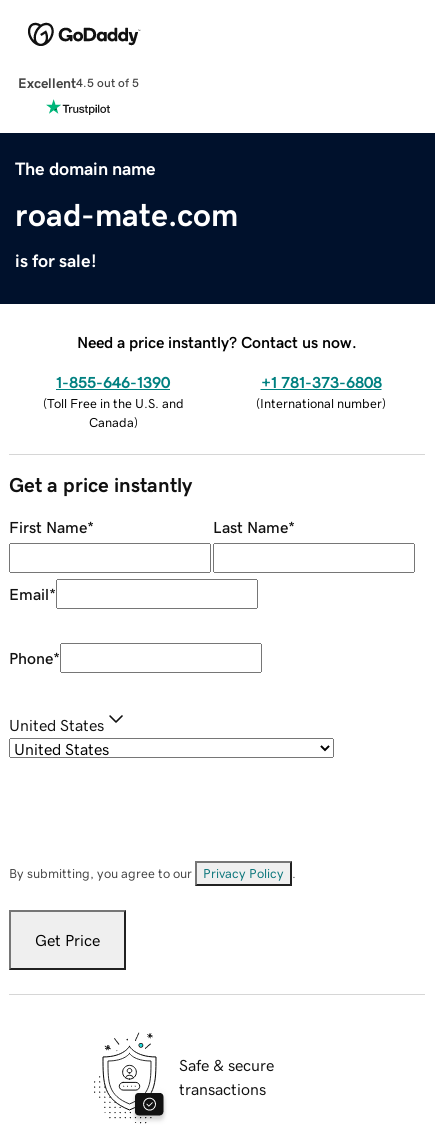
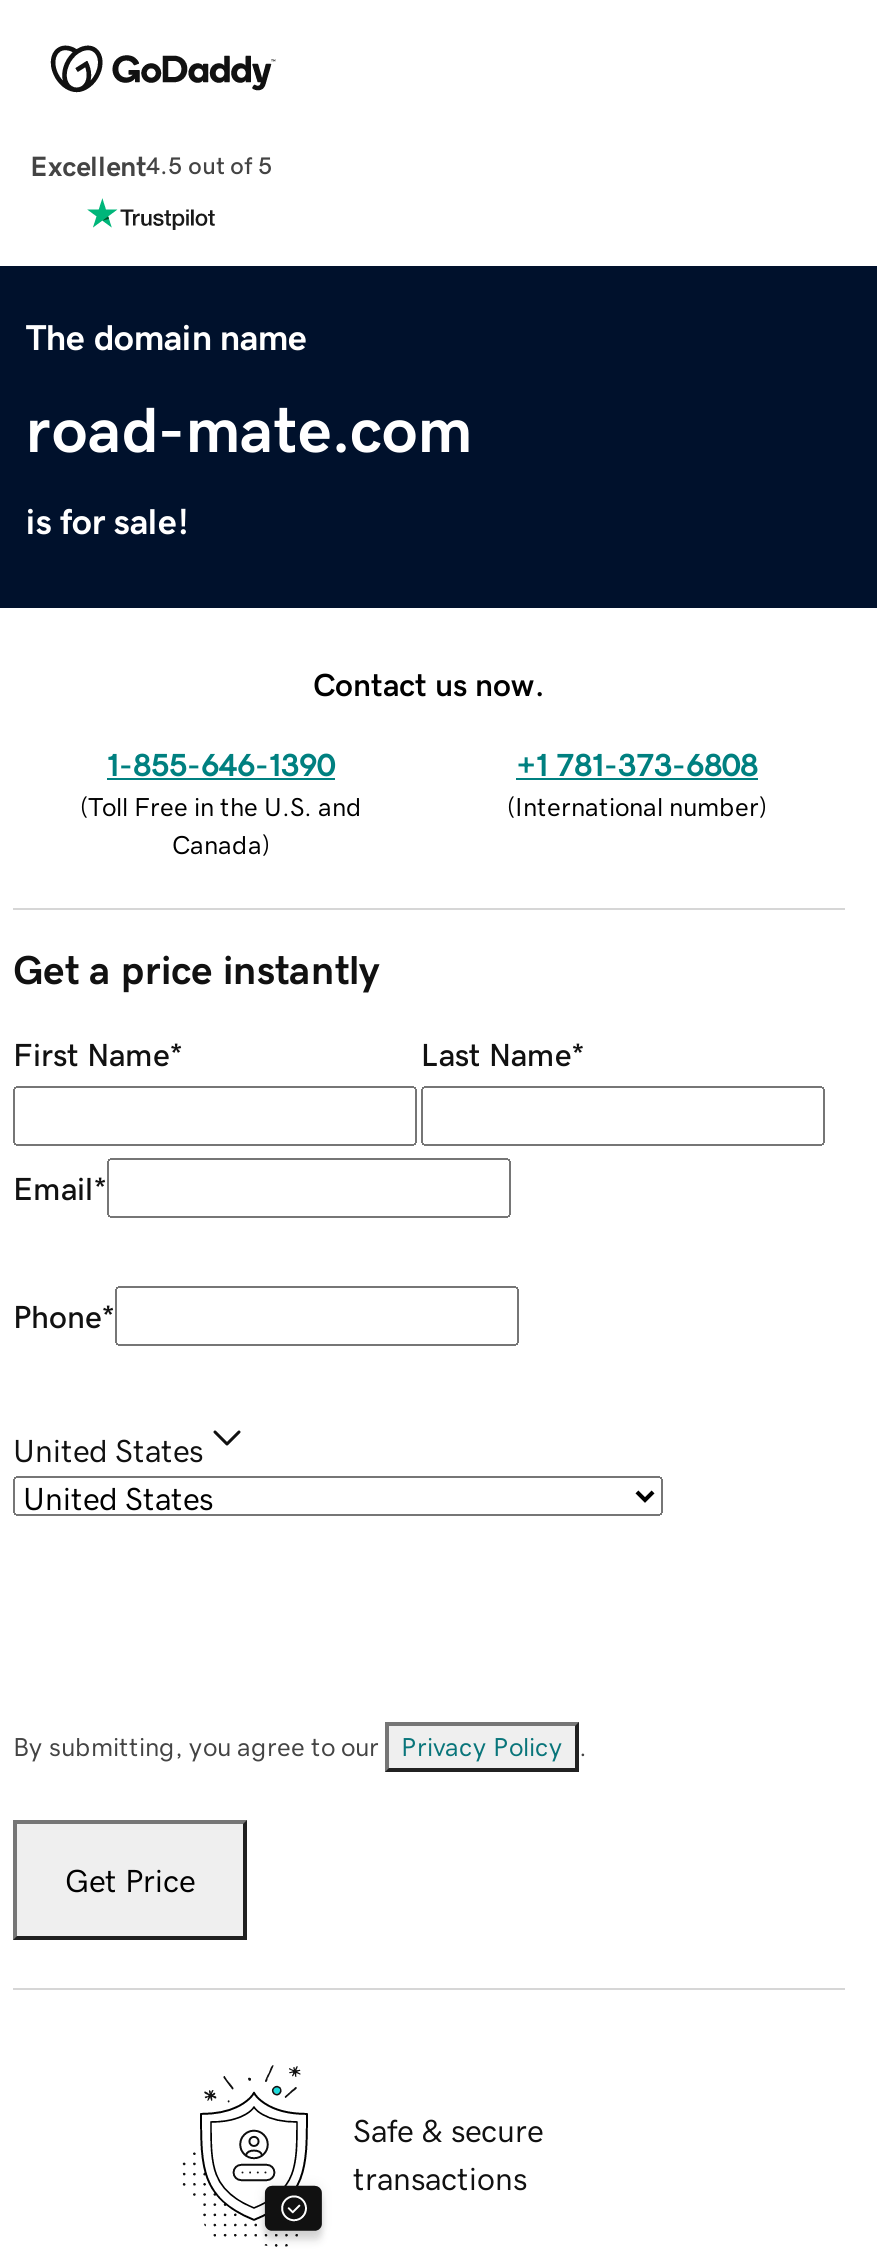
[77,334,357,350] Need a price instantly? Contact us now. -> [313,667,545,699] Contact us now.

